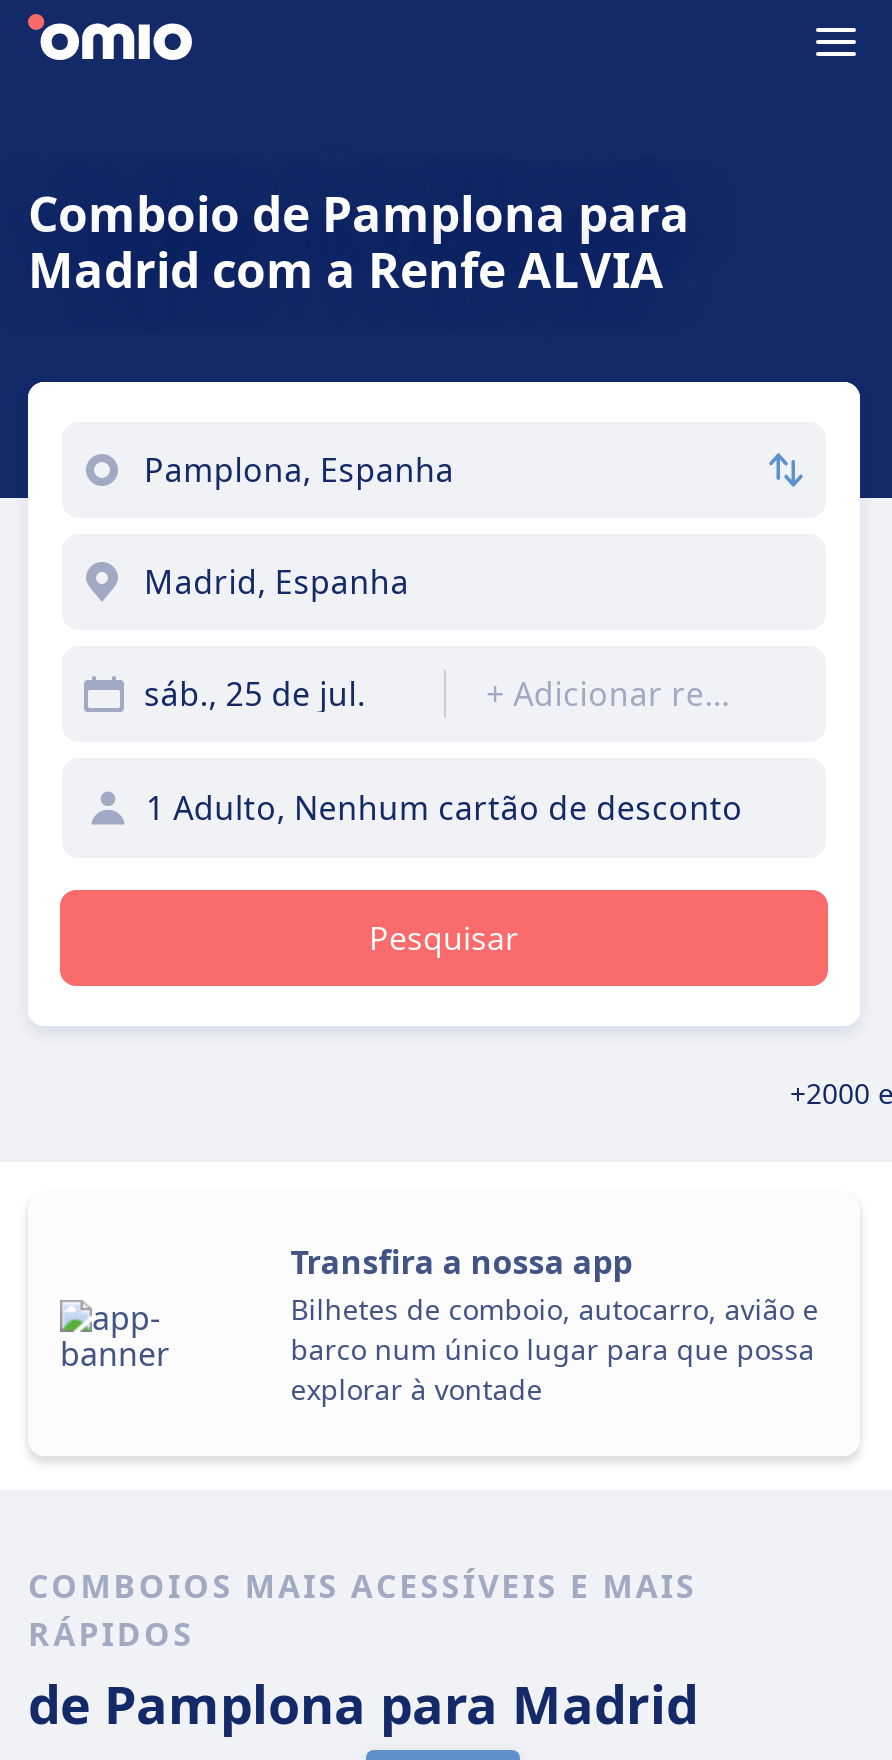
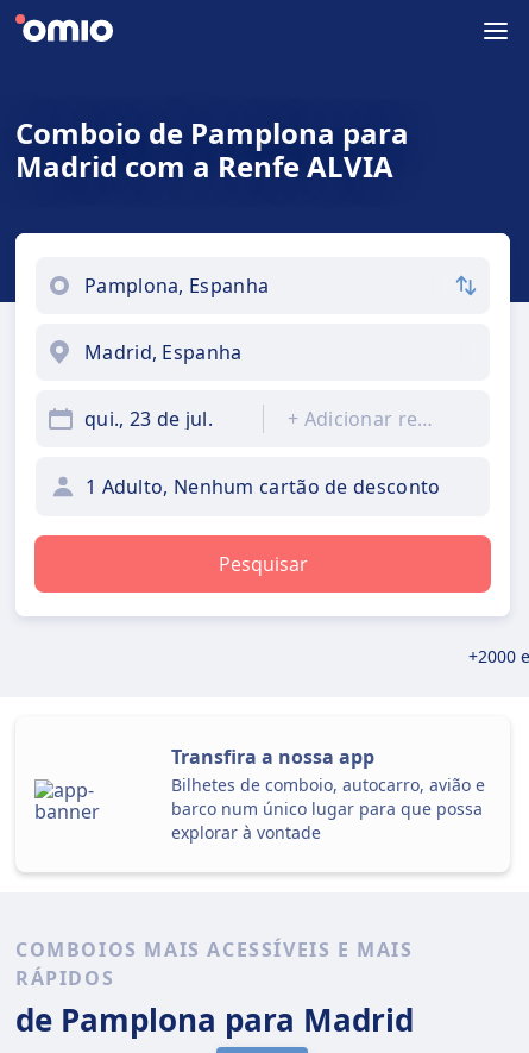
[144,672,366,716] sáb., 25 de jul. -> [84,406,213,432] qui., 23 de jul.

